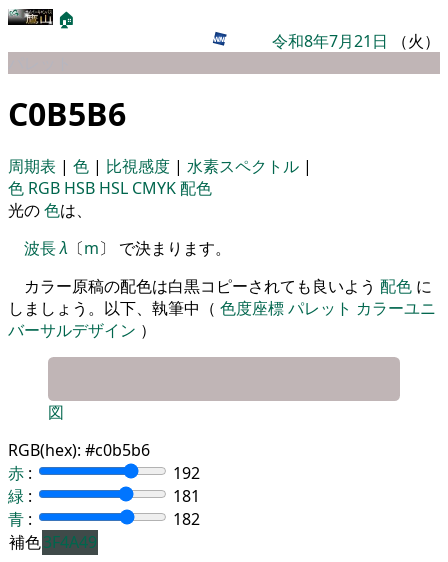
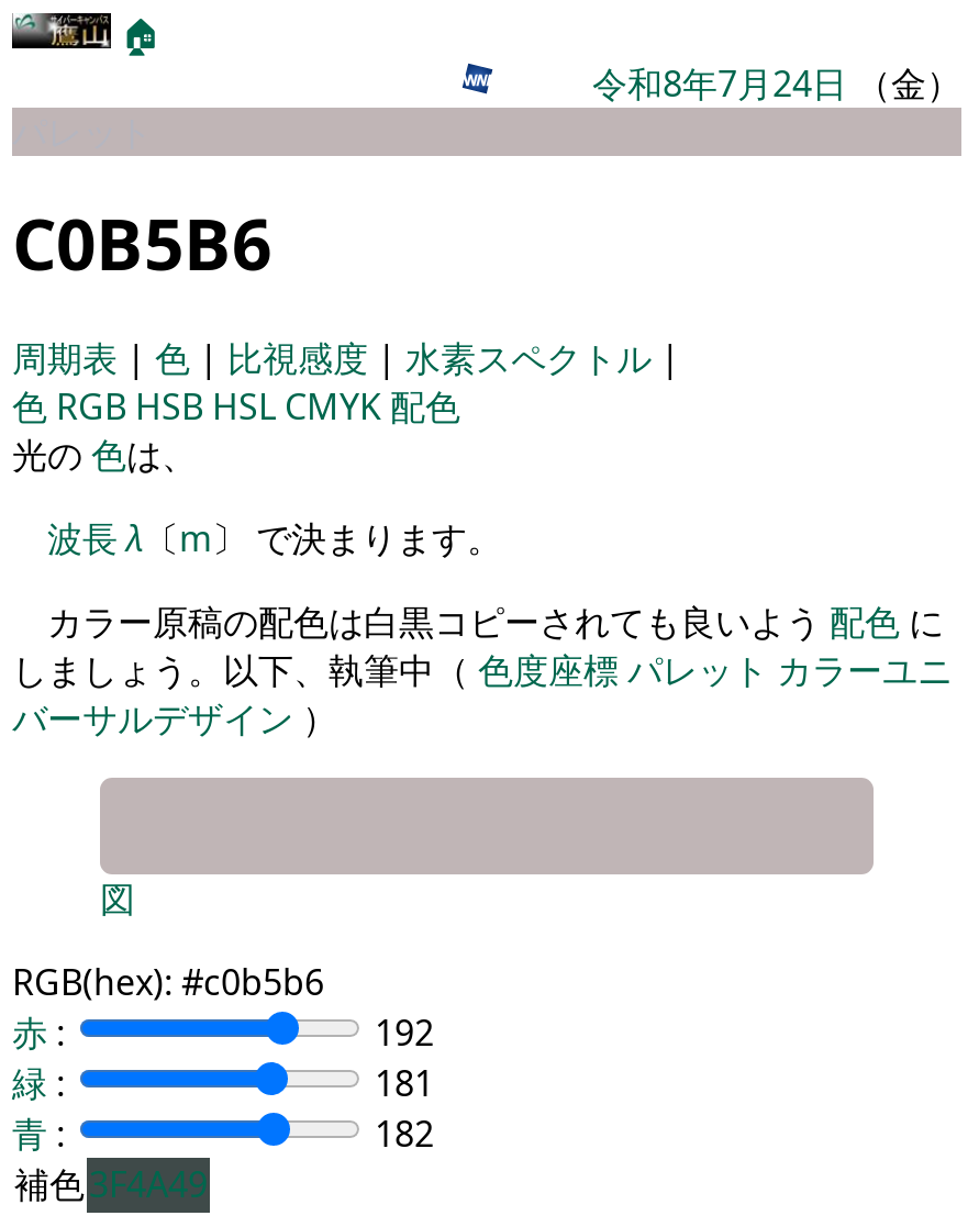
[272,30,440,52] 令和8年7月21日（火） -> [592,59,961,108] 令和8年7月24日（金）

